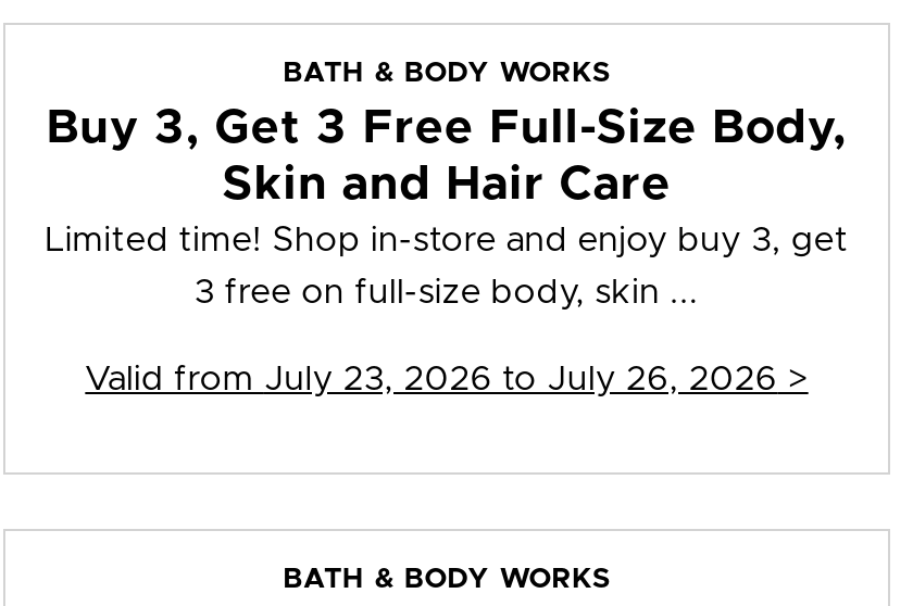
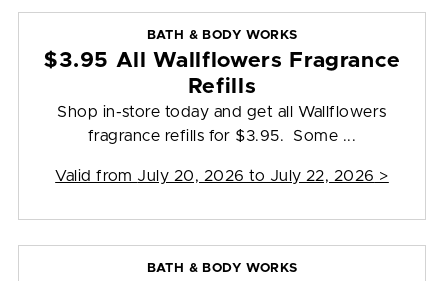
[45,106,849,258] Buy 3, Get 3 Free Full-Size Body, | Skin and Hair Care | Limited time! Shop in-store and enjoy buy 3, get -> [43,50,401,120] $3.95 All Wallflowers Fragrance | Refills | Shop in-store today and get all Wallflowers
[194,275,699,310] 3 free on full-size body, skin ... -> [88,128,356,144] fragrance refills for $3.95. Some ...
[85,362,808,397] Valid from July 23, 2026 to July 26, 2026 > -> [55,168,389,184] Valid from July 20, 2026 to July 22, 2026 >

